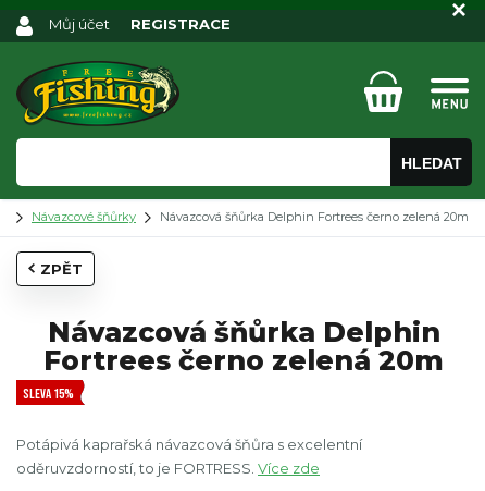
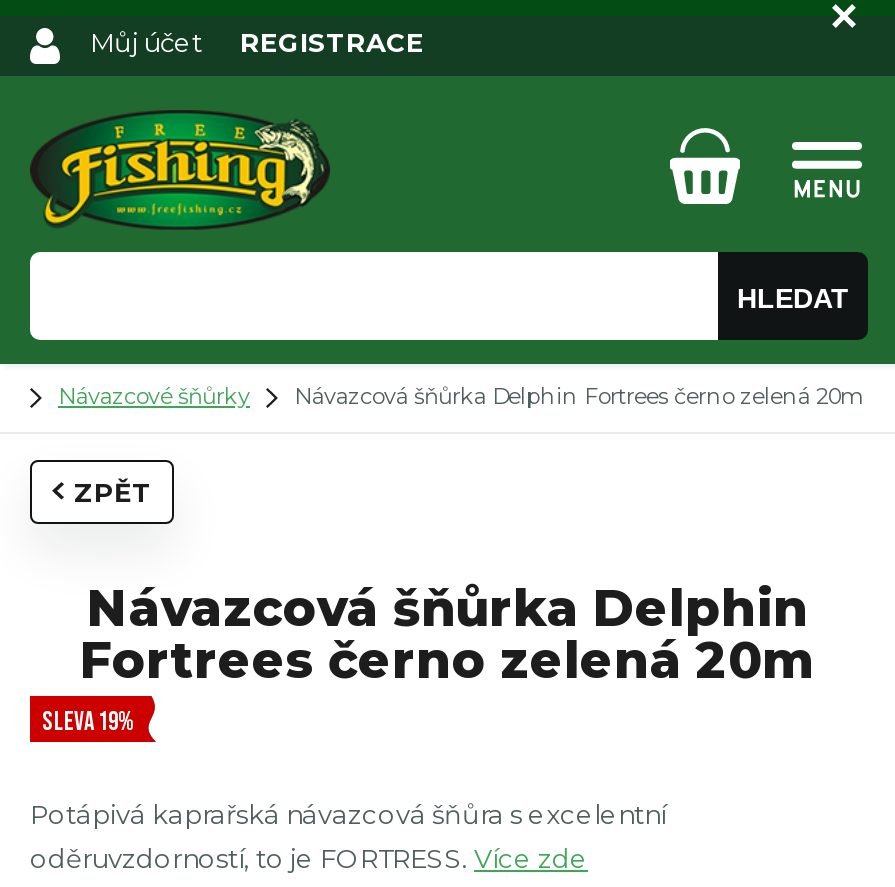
[23,385,74,403] SLEVA 15% -> [42,706,136,738] SLEVA 19%

